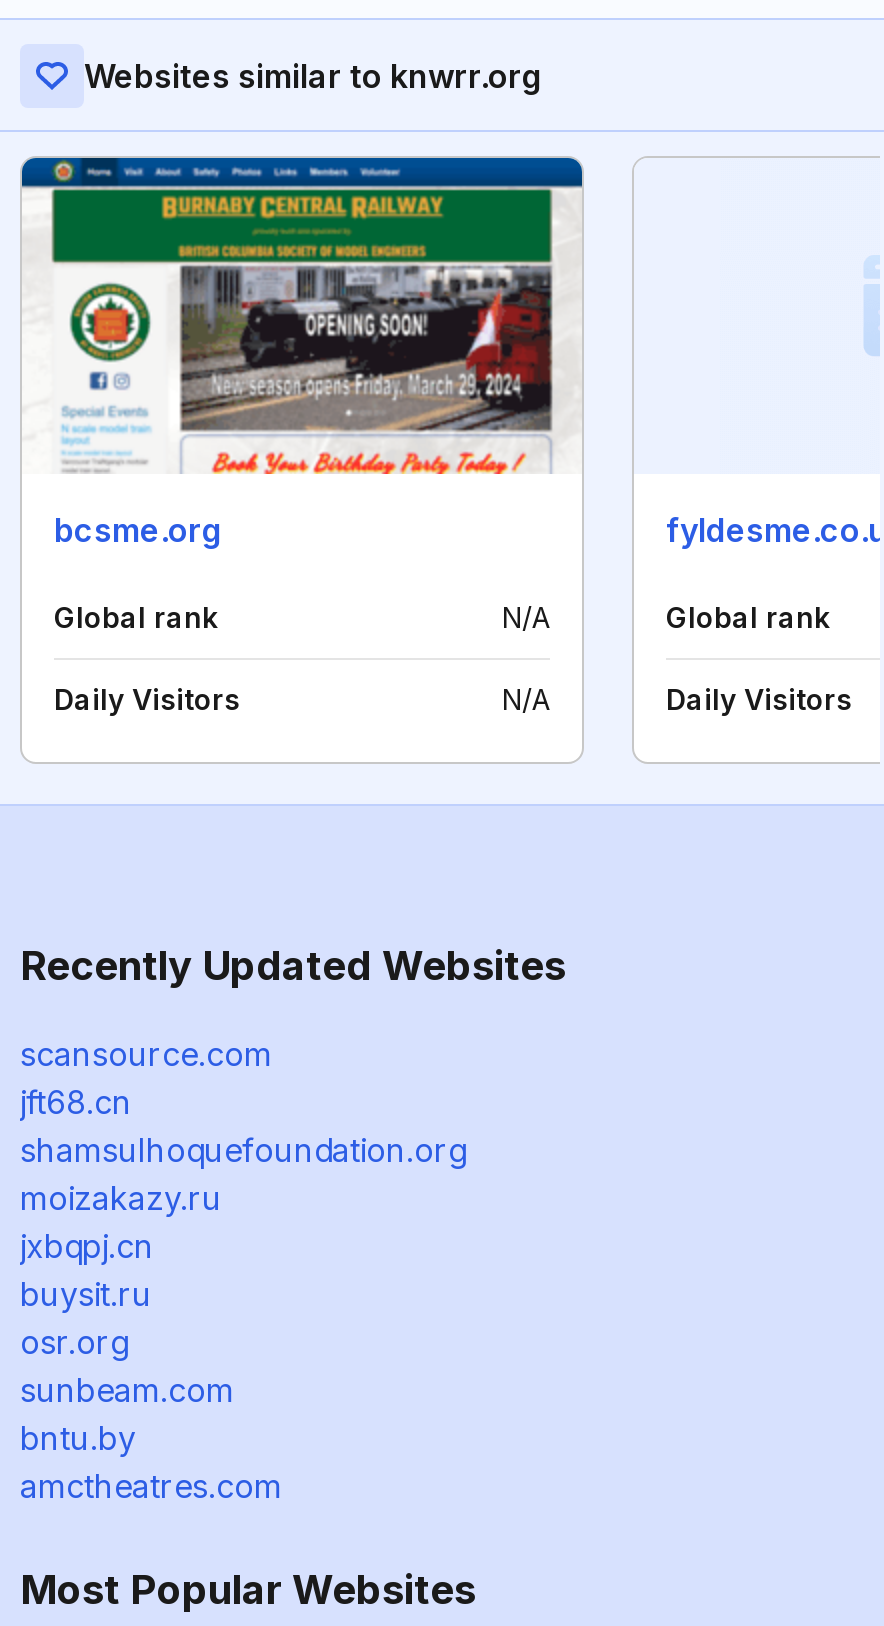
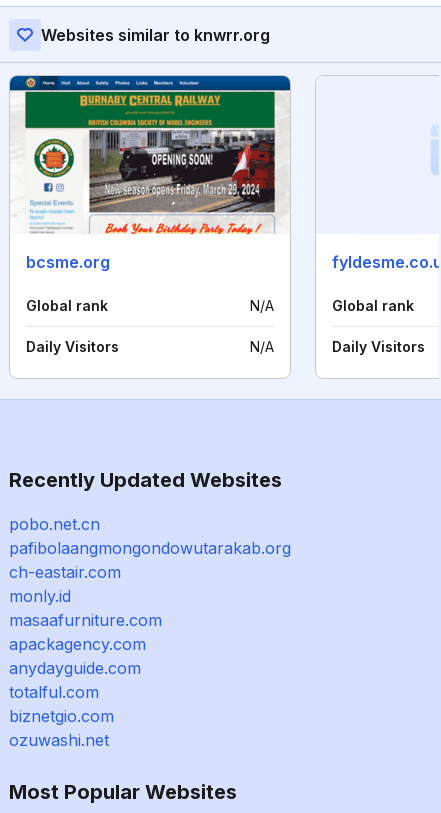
[20,1034,466,1506] scansource.com | jft68.cn | shamsulhoquefoundation.org | moizakazy.ru | jxbqpj.cn | buysit.ru | osr.org | sunbeam.com | bntu.by | amctheatres.com -> [9,514,291,750] pobo.net.cn | pafibolaangmongondowutarakab.org | ch-eastair.com | monly.id | masaafurniture.com | apackagency.com | anydayguide.com | totalful.com | biznetgio.com | ozuwashi.net

